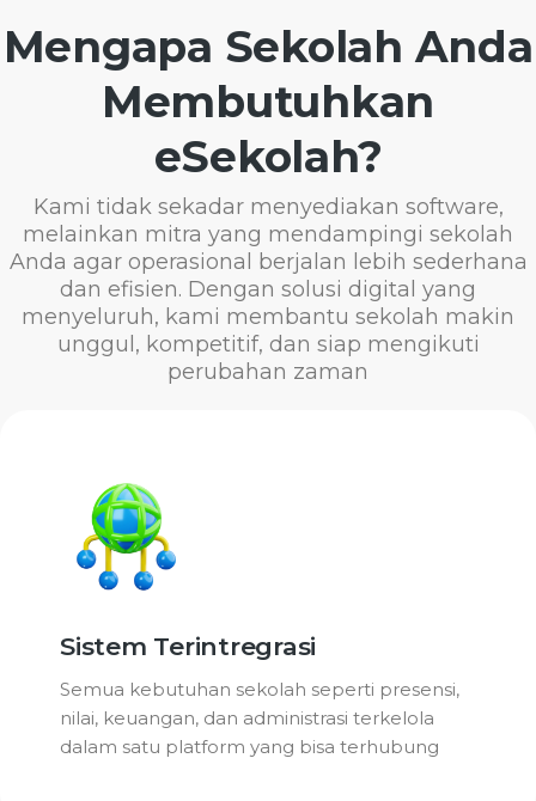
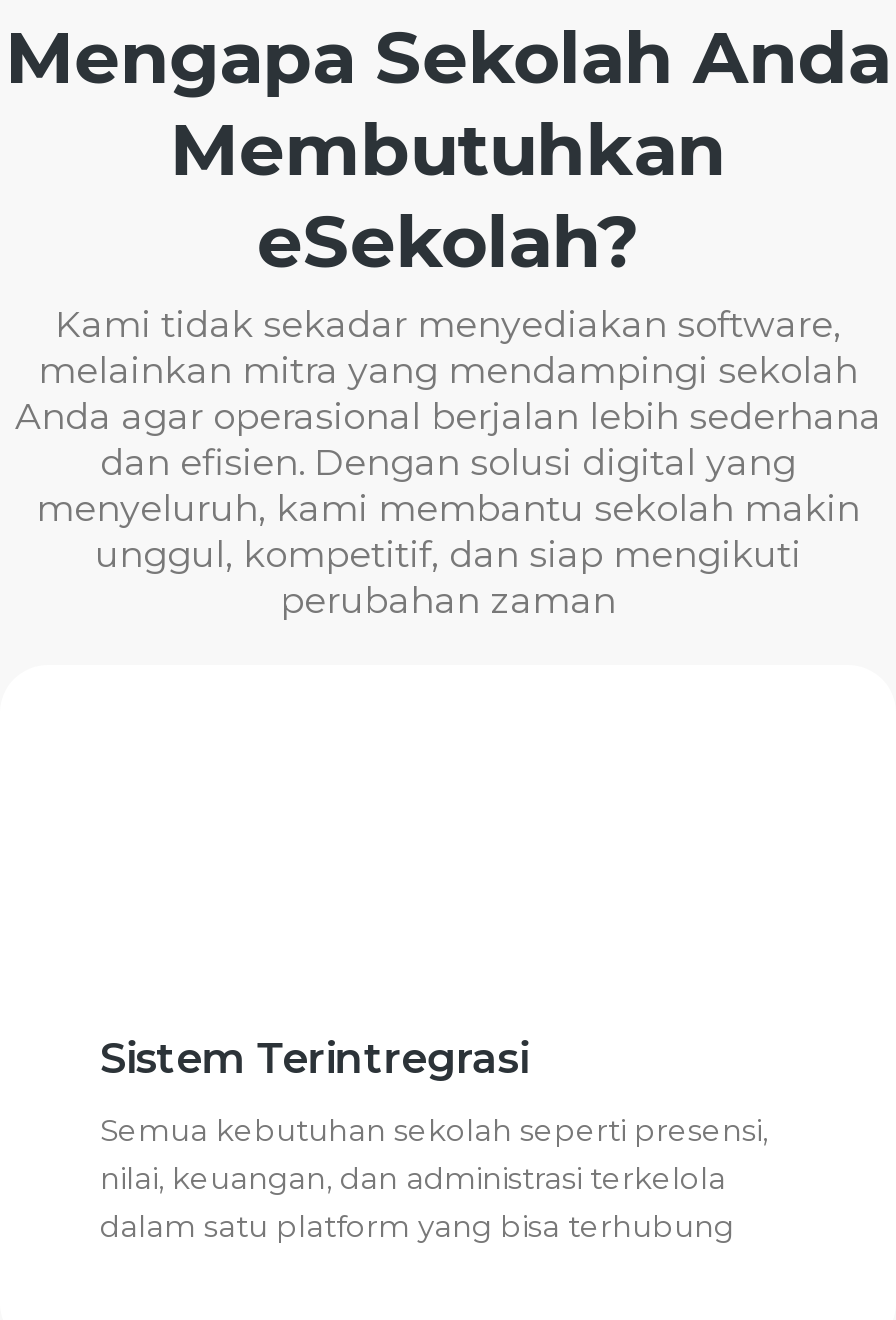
[75,482,177,592] [image] -> none

